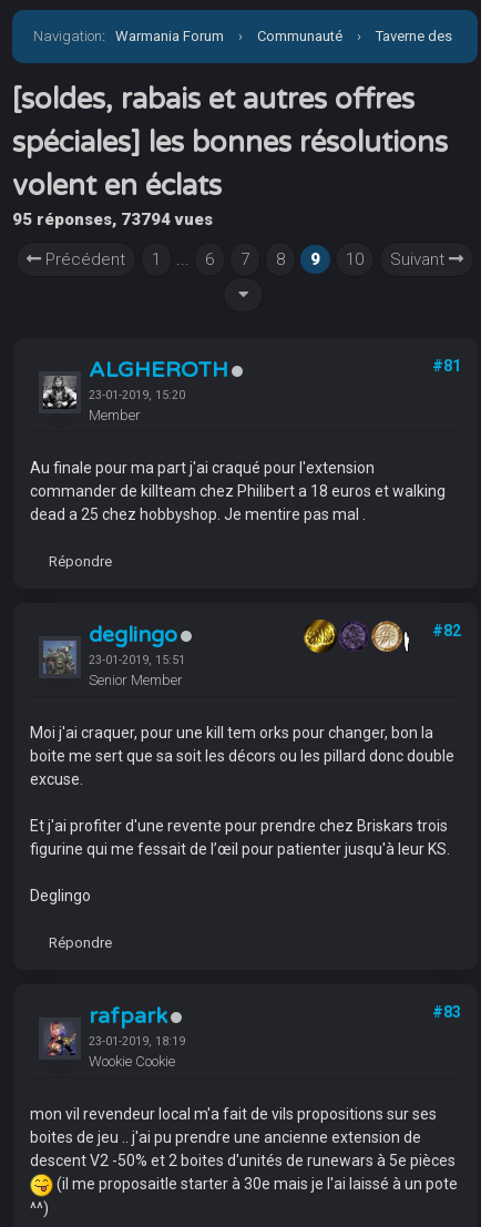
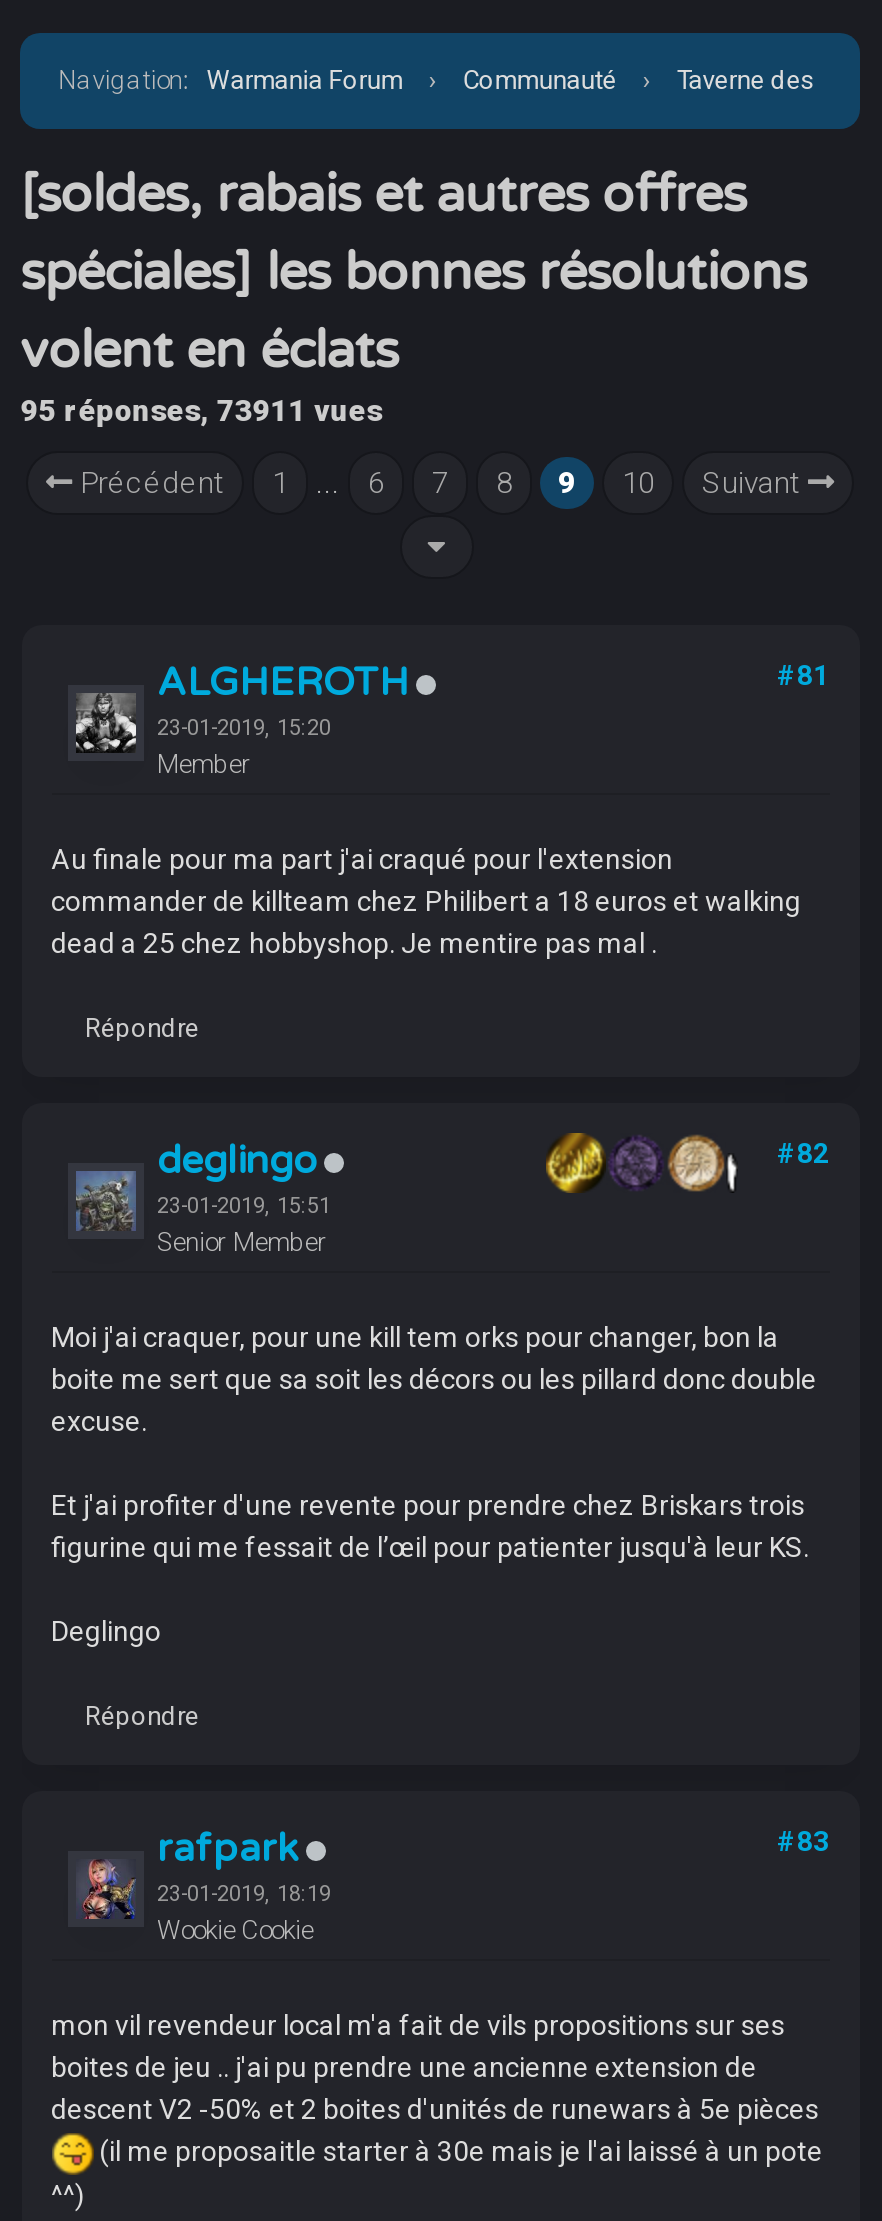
[13,209,213,229] 95 réponses, 73794 vues -> [21,393,383,429] 95 réponses, 73911 vues

